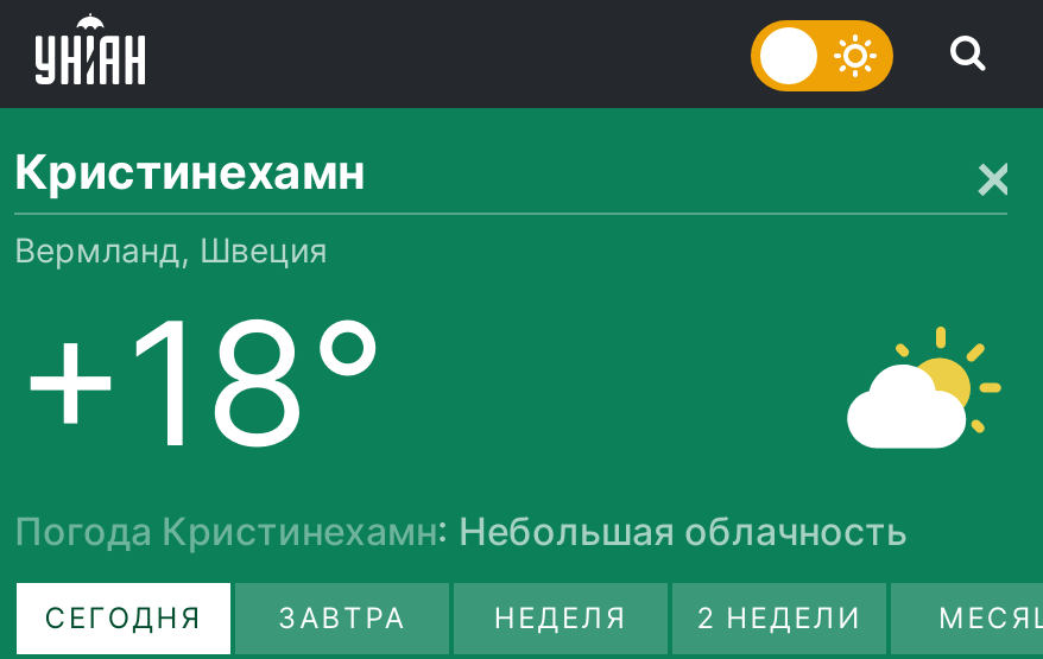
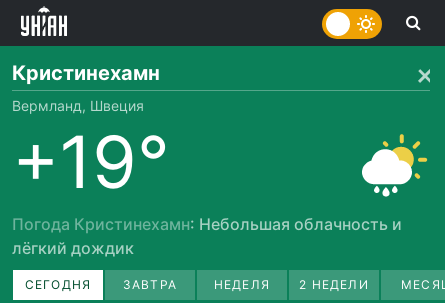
[14,279,1003,555] [image] | +18° | Погода Кристинехамн: Небольшая облачность -> [12,118,428,258] [image] | +19° | Погода Кристинехамн: Небольшая облачность и | лёгкий дождик

